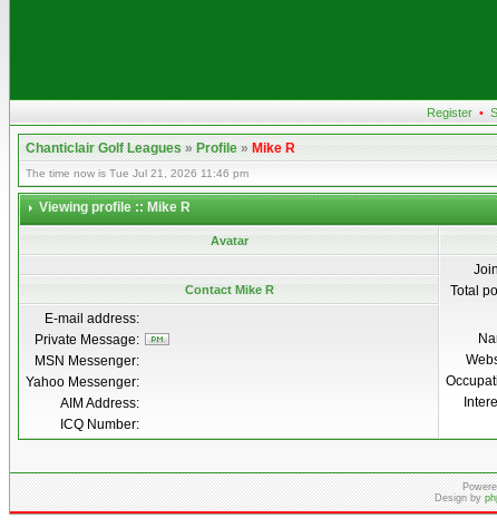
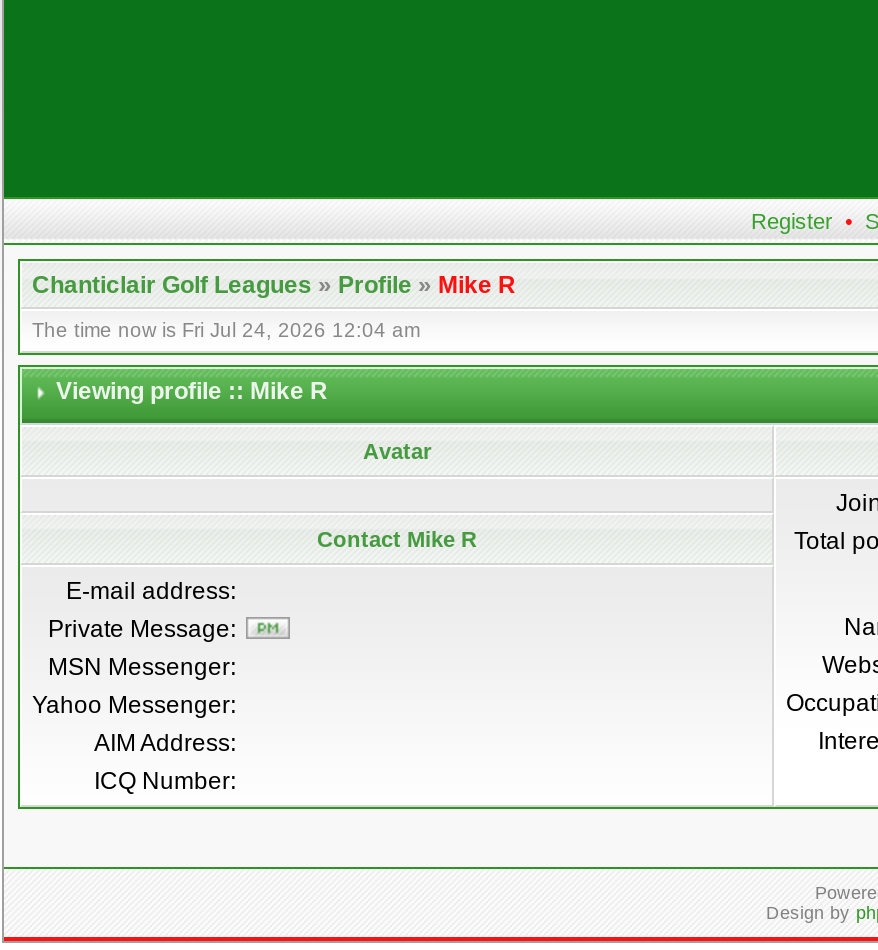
[26,167,248,179] The time now is Tue Jul 21, 2026 11:46 pm -> [32,319,420,341] The time now is Fri Jul 24, 2026 12:04 am

